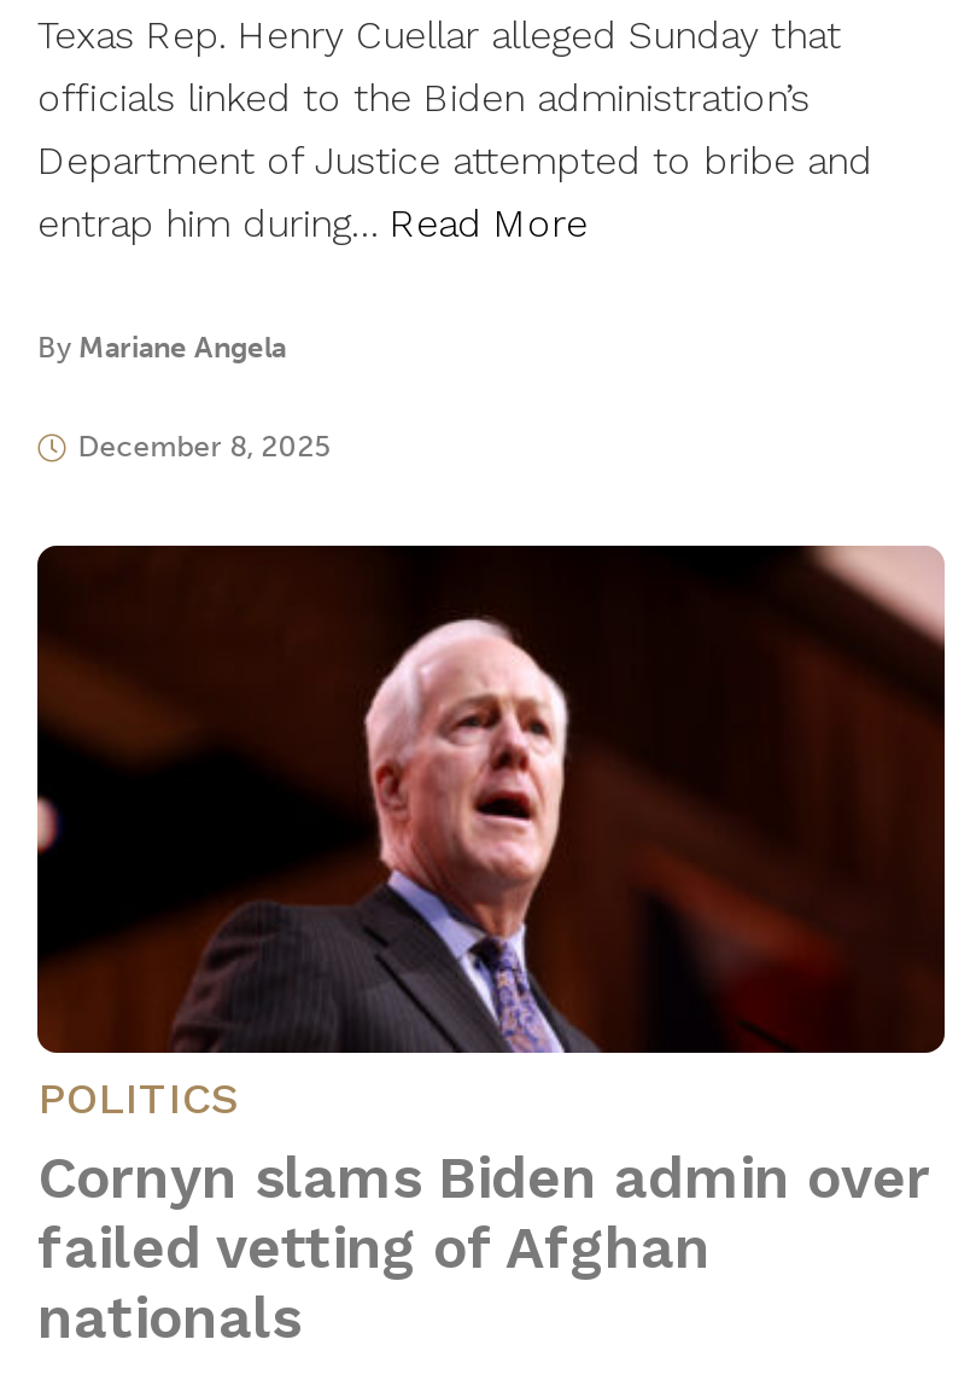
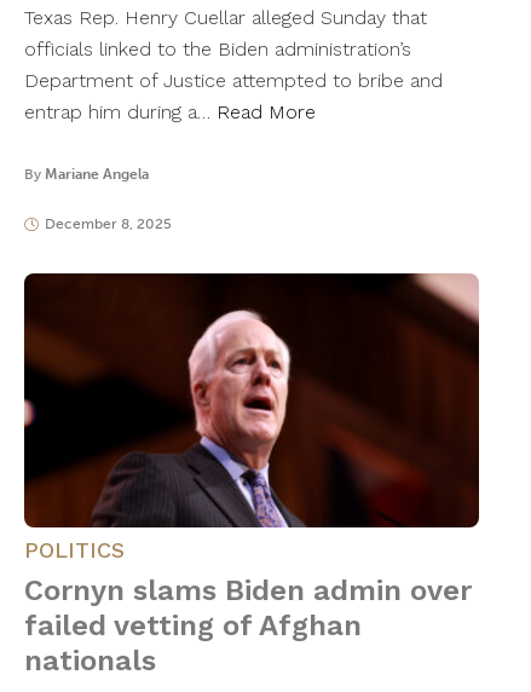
[37,201,588,247] entrap him during… Read More -> [24,101,316,124] entrap him during a… Read More

